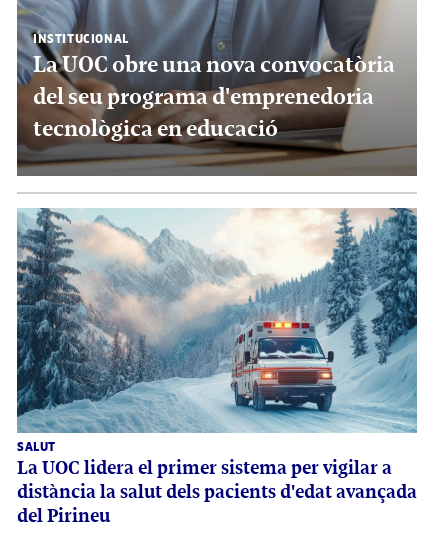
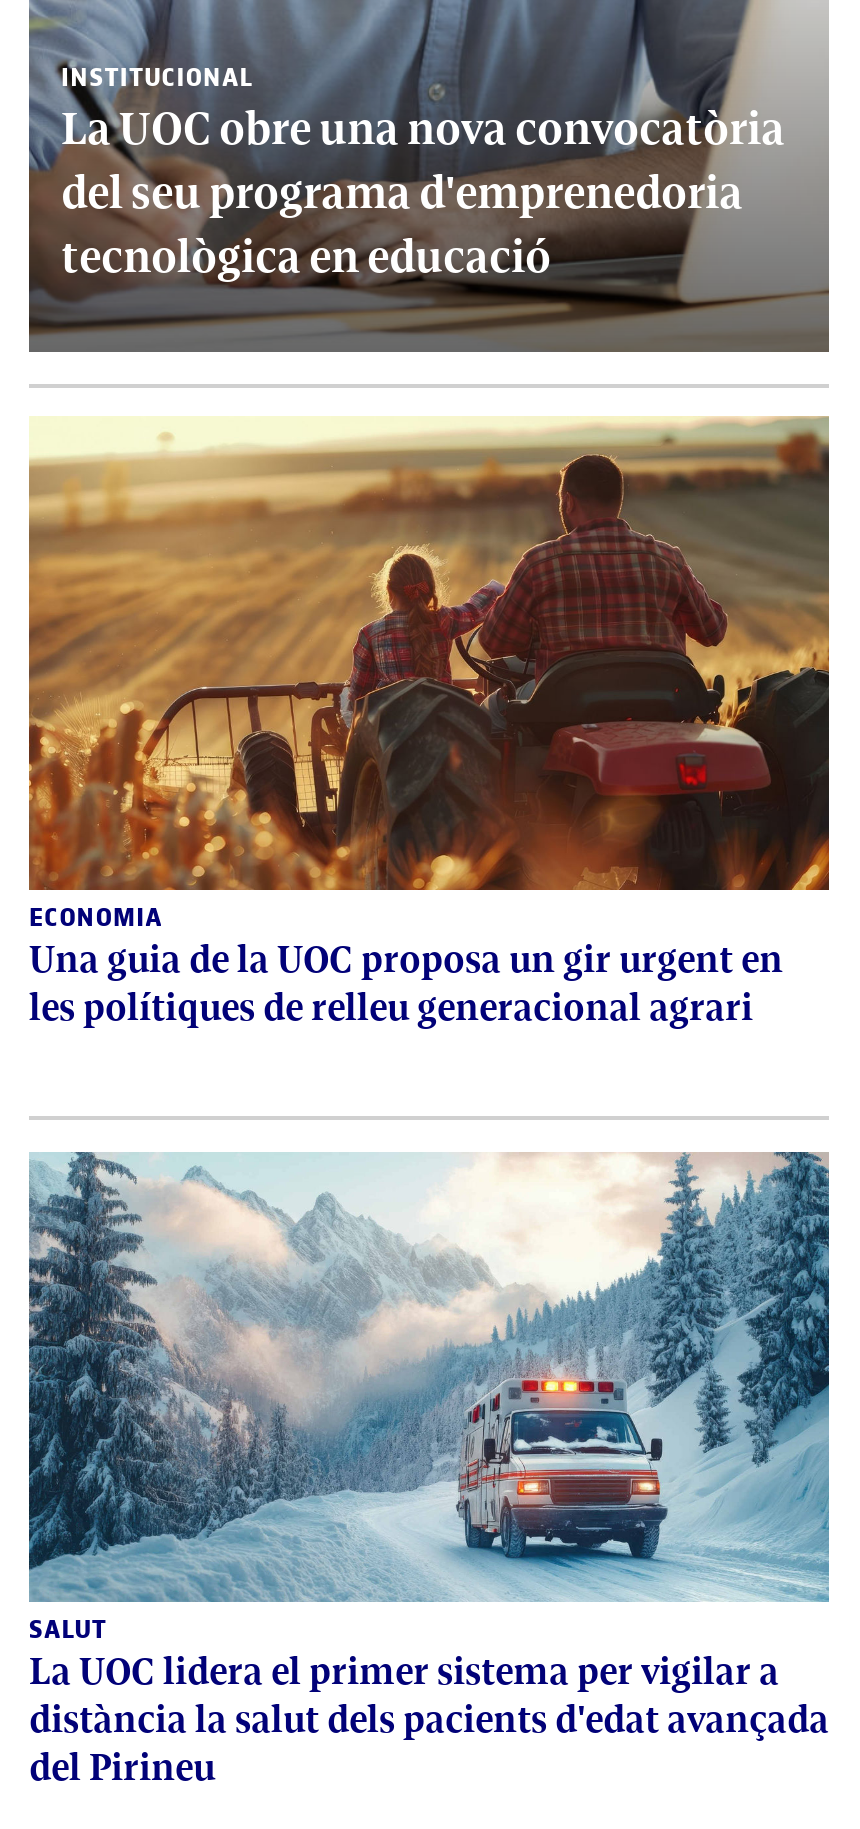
none -> [27,416,831,1030] [image] | ECONOMIA | Una guia de la UOC proposa un gir urgent en | les polítiques de relleu generacional agrari

